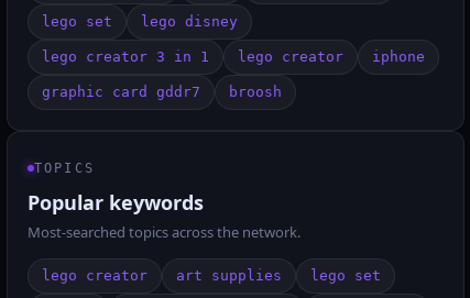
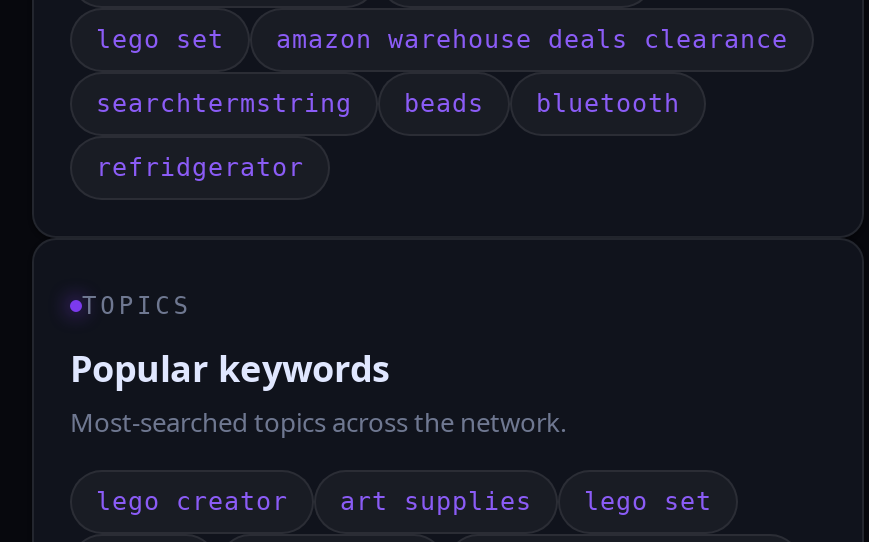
[141,13,238,30] lego disney -> [276,24,788,54] amazon warehouse deals clearance
[42,48,425,65] lego creator 3 in 1 | lego creator | iphone -> [96,88,680,118] searchtermstring | beads | bluetooth
[42,84,282,100] graphic card gddr7 | broosh -> [96,152,304,182] refridgerator

